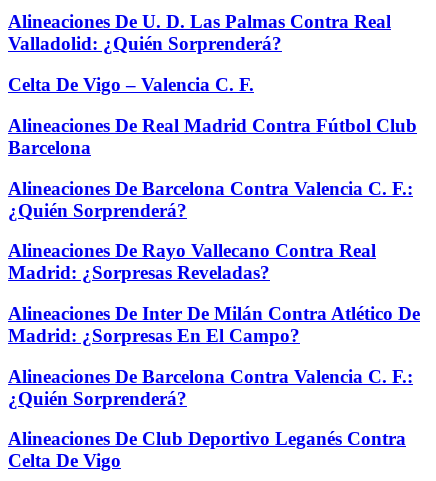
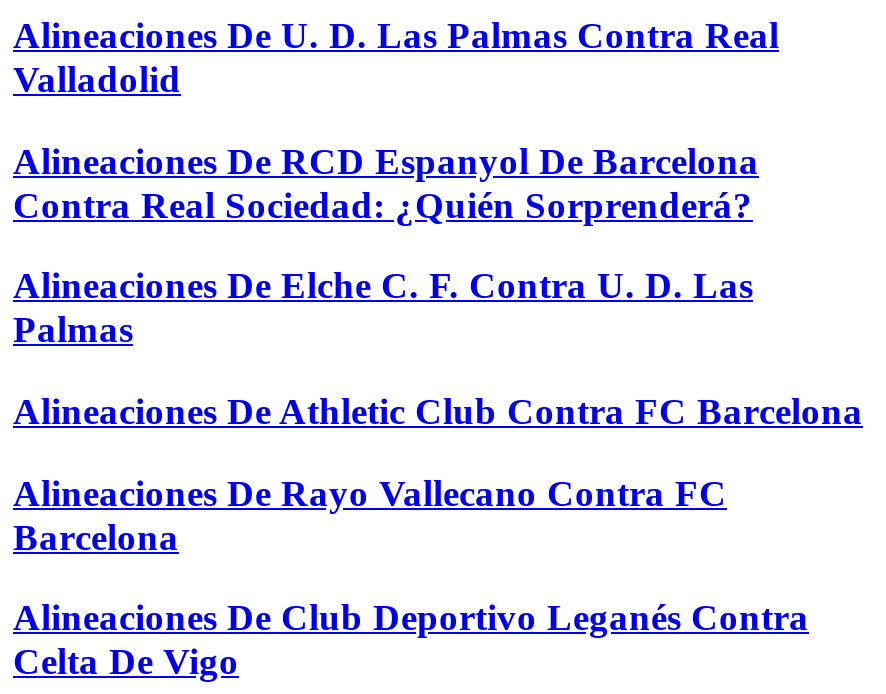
[8,33,417,136] Valladolid: ¿Quién Sorprenderá? | Celta De Vigo – Valencia C. F. | Alineaciones De Real Madrid Contra Fútbol Club -> [13,58,863,514] Valladolid | Alineaciones De RCD Espanyol De Barcelona | Contra Real Sociedad: ¿Quién Sorprenderá? | Alineaciones De Elche C. F. Contra U. D. Las | Palmas | Alineaciones De Athletic Club Contra FC Barcelona | Alineaciones De Rayo Vallecano Contra FC
moved [8,137,91,158] -> [13,516,179,558]: Barcelona
[8,178,420,409] Alineaciones De Barcelona Contra Valencia C. F.: | ¿Quién Sorprenderá? | Alineaciones De Rayo Vallecano Contra Real | Madrid: ¿Sorpresas Reveladas? | Alineaciones De Inter De Milán Contra Atlético De | Madrid: ¿Sorpresas En El Campo? | Alineaciones De Barcelona Contra Valencia C. F.: | ¿Quién Sorprenderá? -> none

